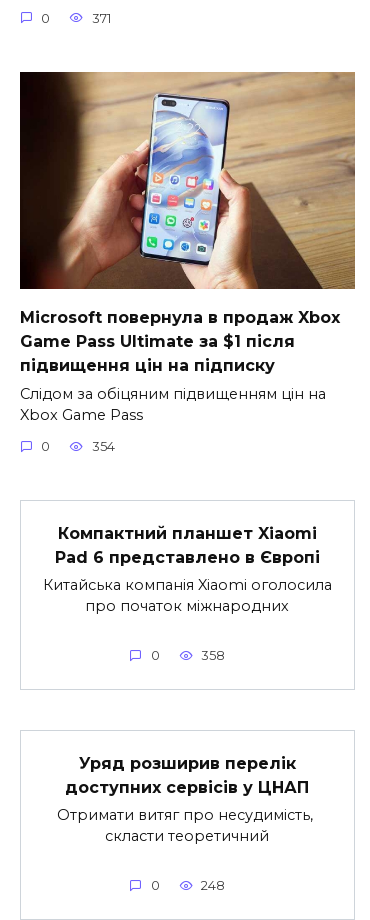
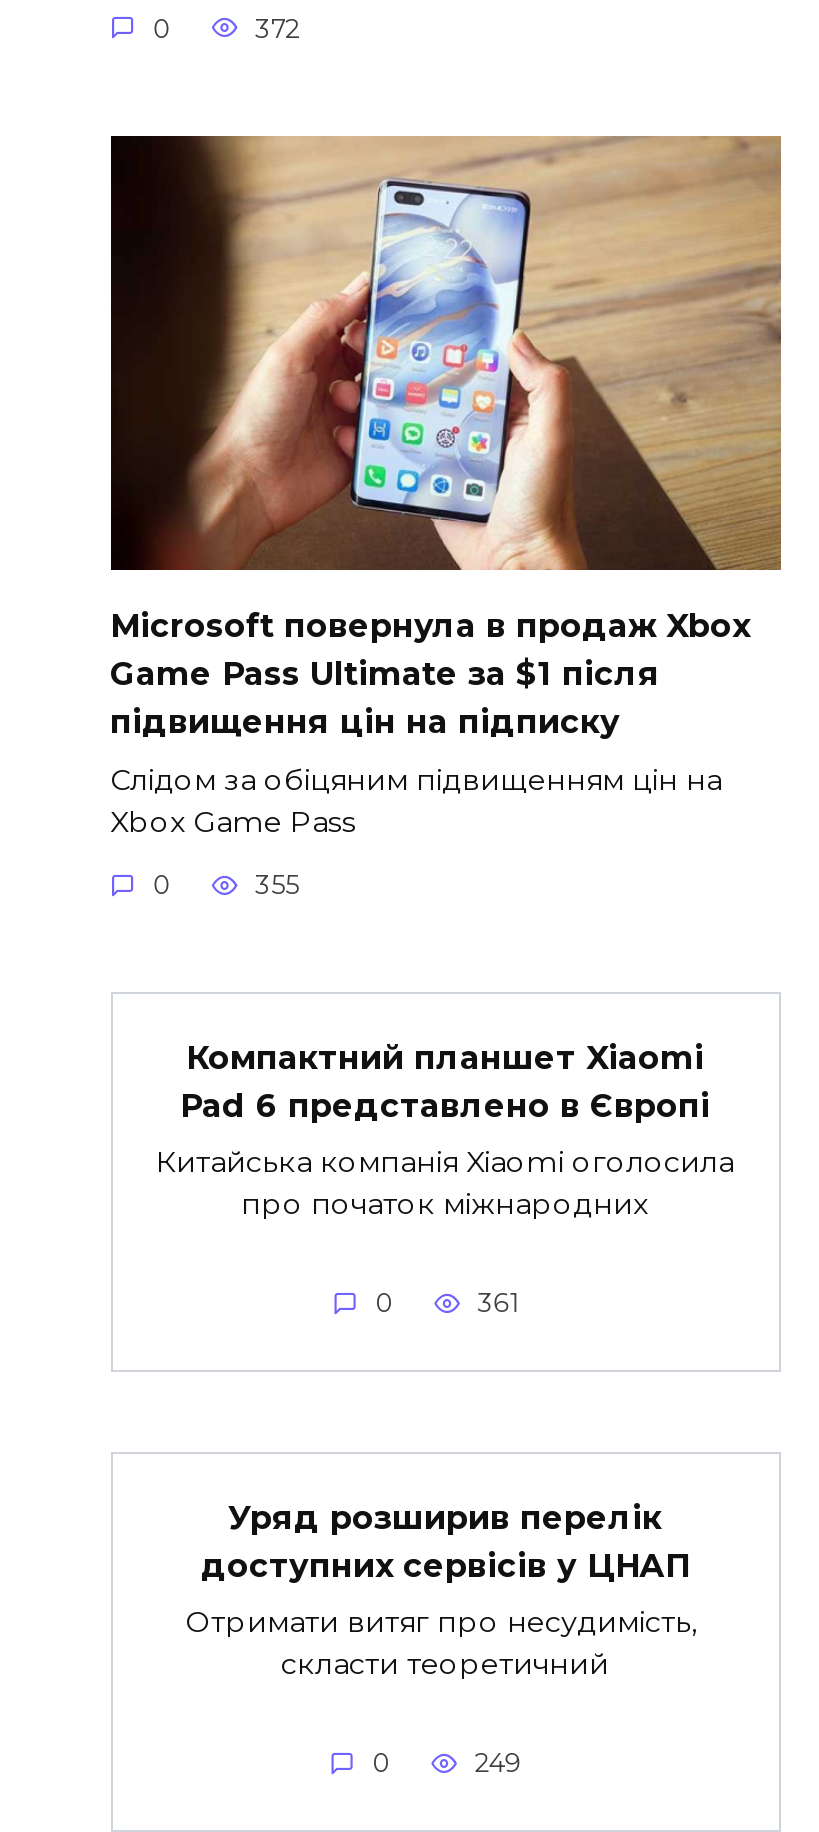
[92,11,111,26] 371 -> [255,14,299,44] 372
[92,439,115,454] 354 -> [255,870,299,900] 355
[201,648,225,663] 358 -> [477,1288,517,1318] 361
[201,878,225,893] 248 -> [475,1749,521,1779] 249

